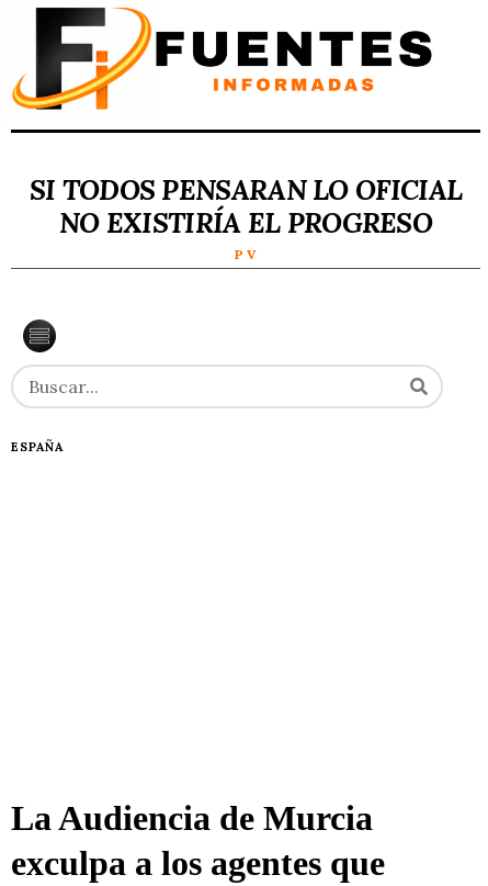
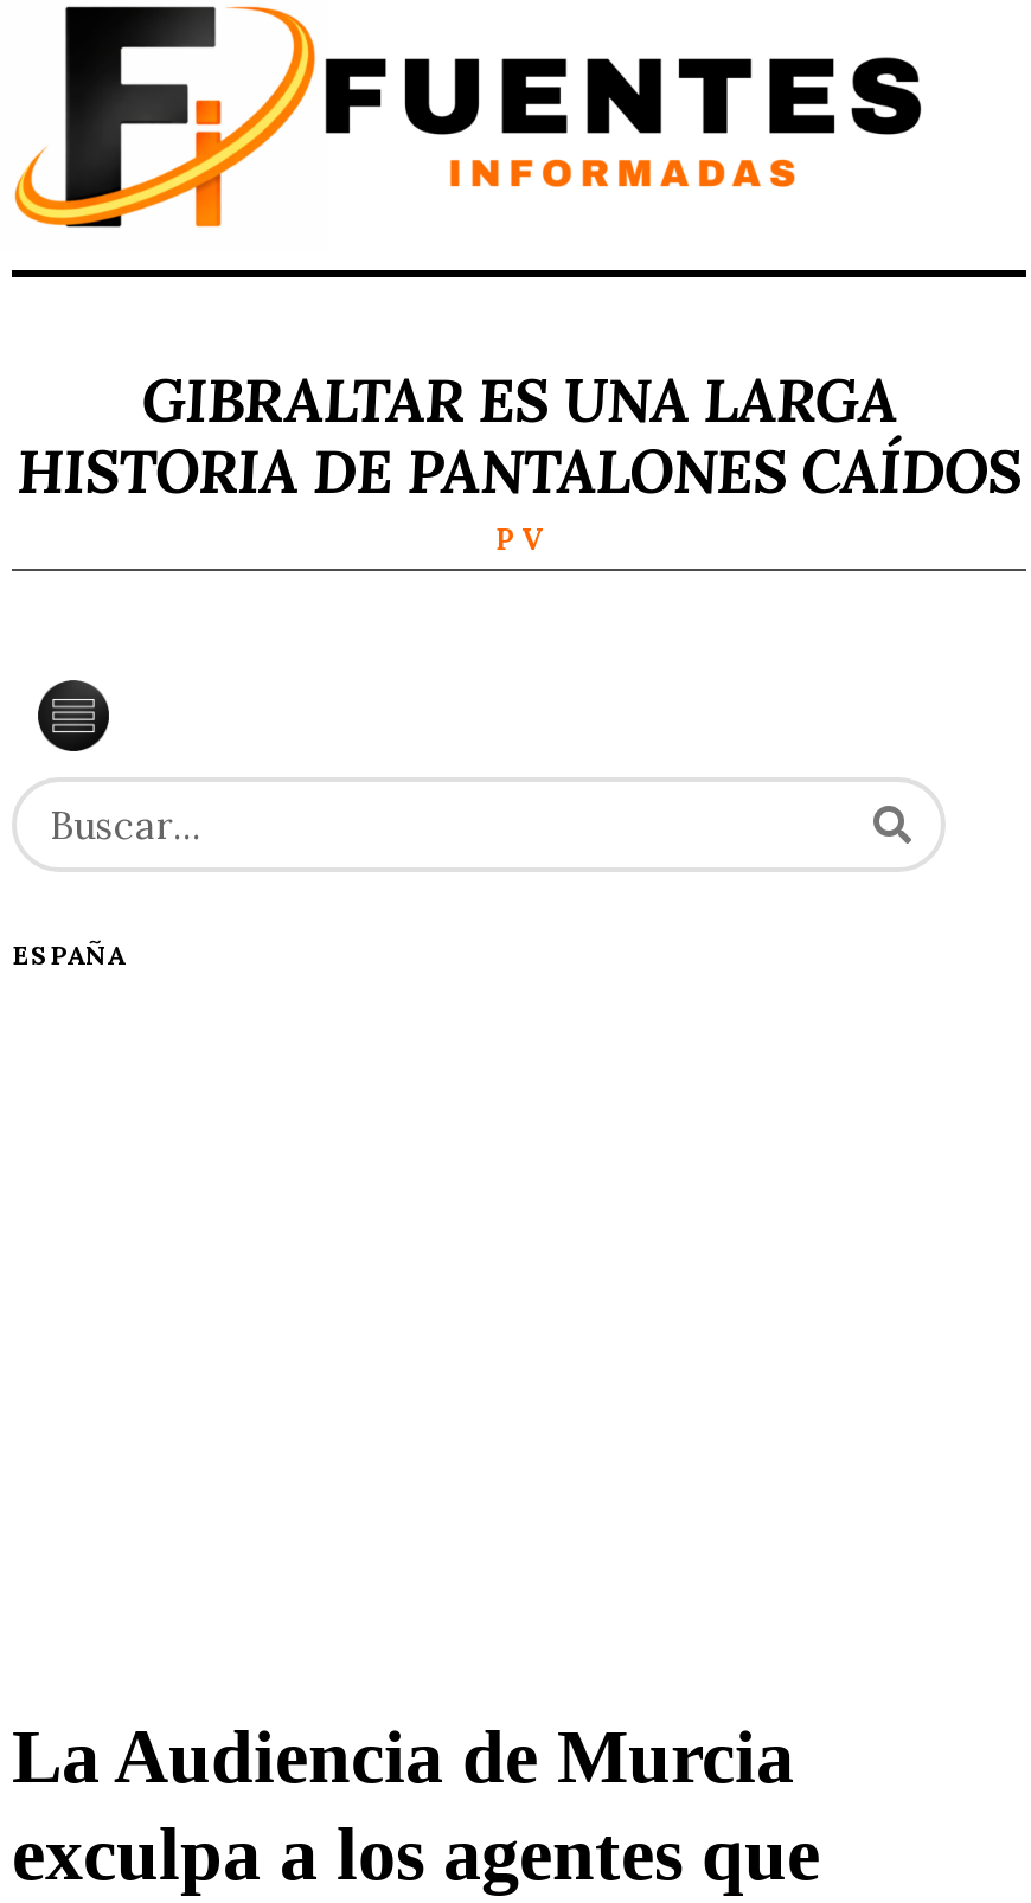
[29,172,462,240] SI TODOS PENSARAN LO OFICIAL | NO EXISTIRÍA EL PROGRESO -> [17,362,1021,509] GIBRALTAR ES UNA LARGA | HISTORIA DE PANTALONES CAÍDOS

